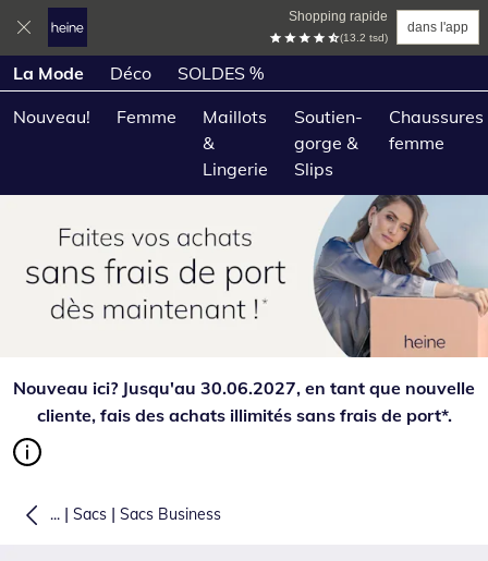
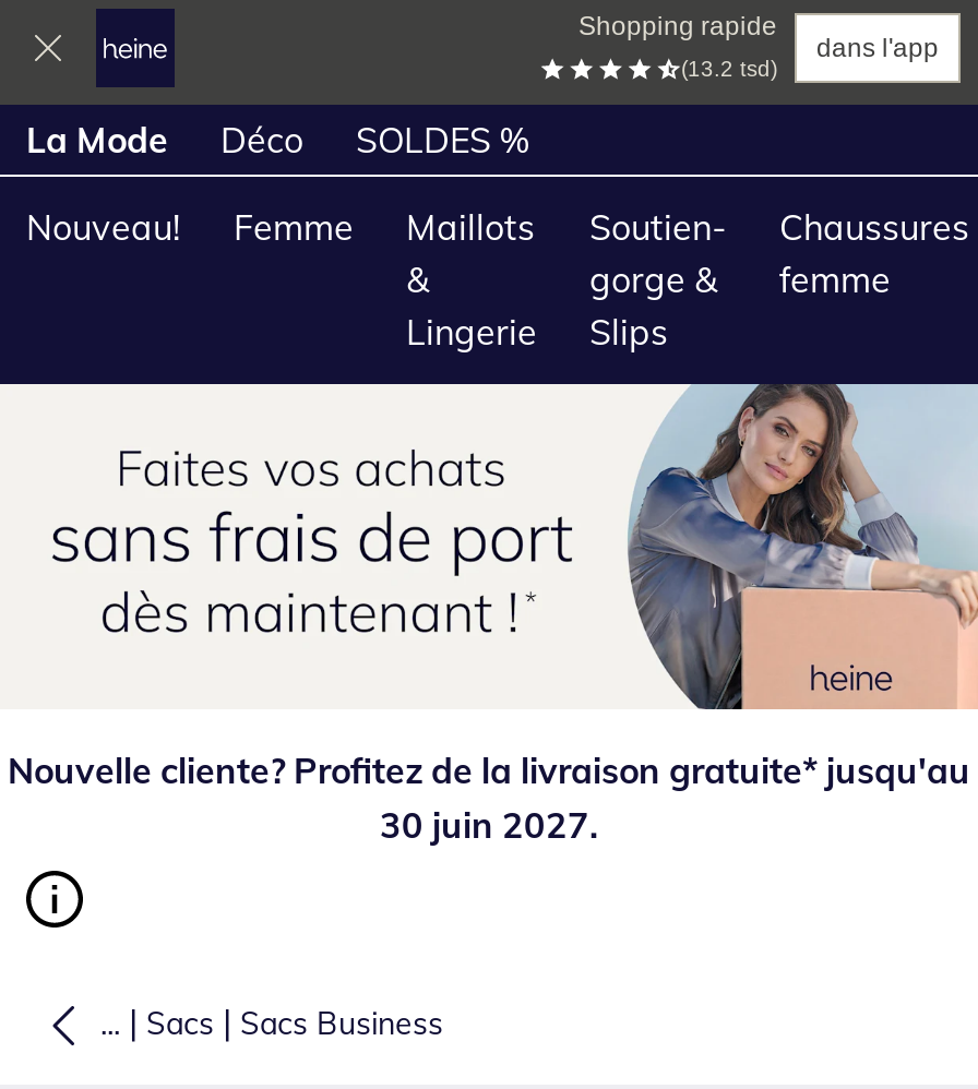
[13,377,475,426] Nouveau ici? Jusqu'au 30.06.2027, en tant que nouvelle | cliente, fais des achats illimités sans frais de port*. -> [8,749,970,847] Nouvelle cliente? Profitez de la livraison gratuite* jusqu'au | 30 juin 2027.

